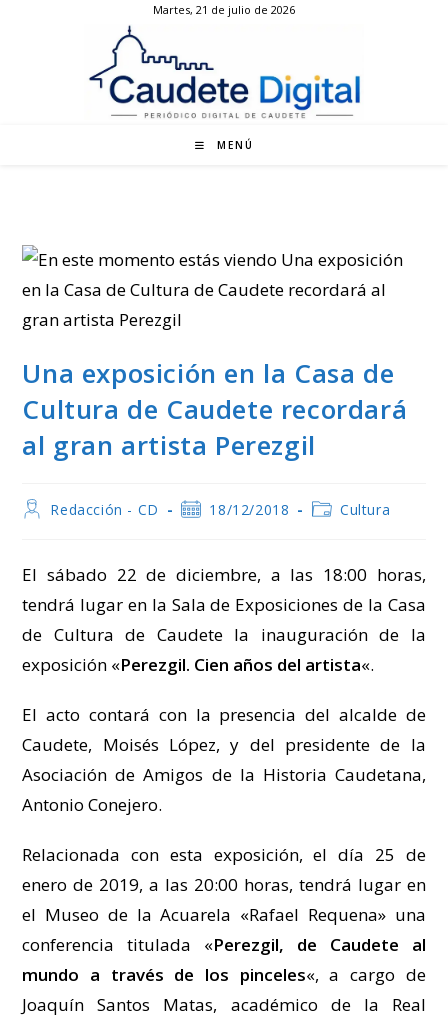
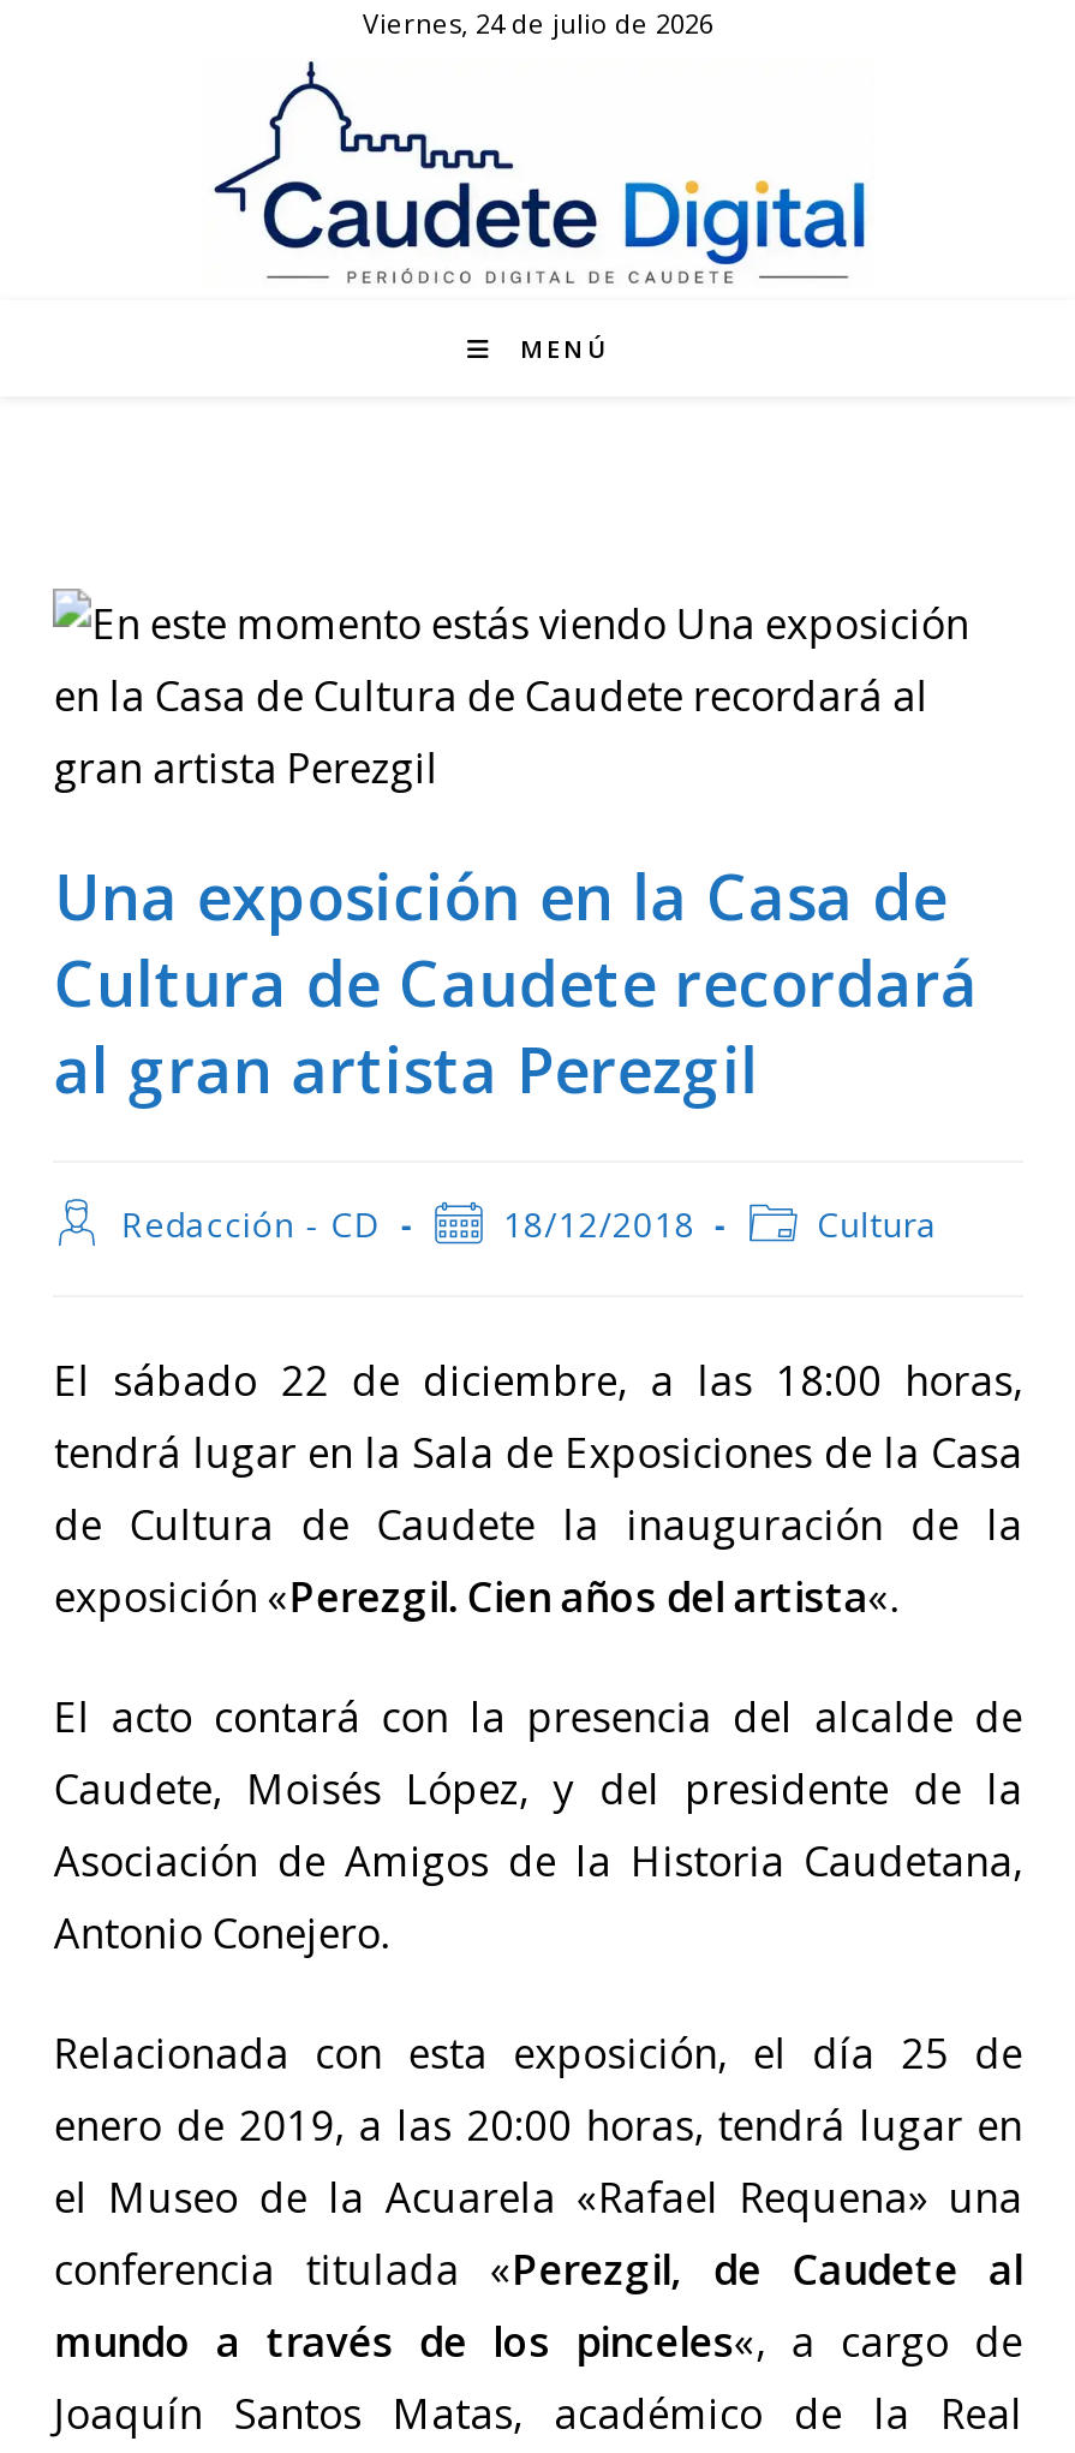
[153,2,295,17] Martes, 21 de julio de 2026 -> [363,5,713,41] Viernes, 24 de julio de 2026

